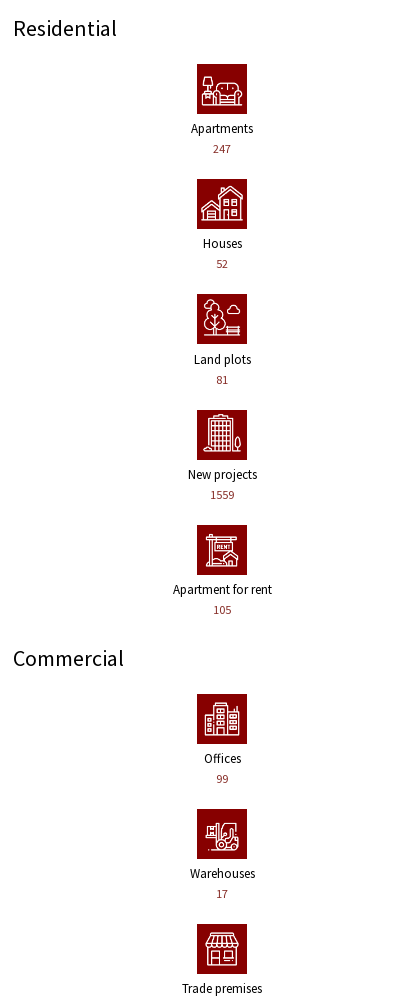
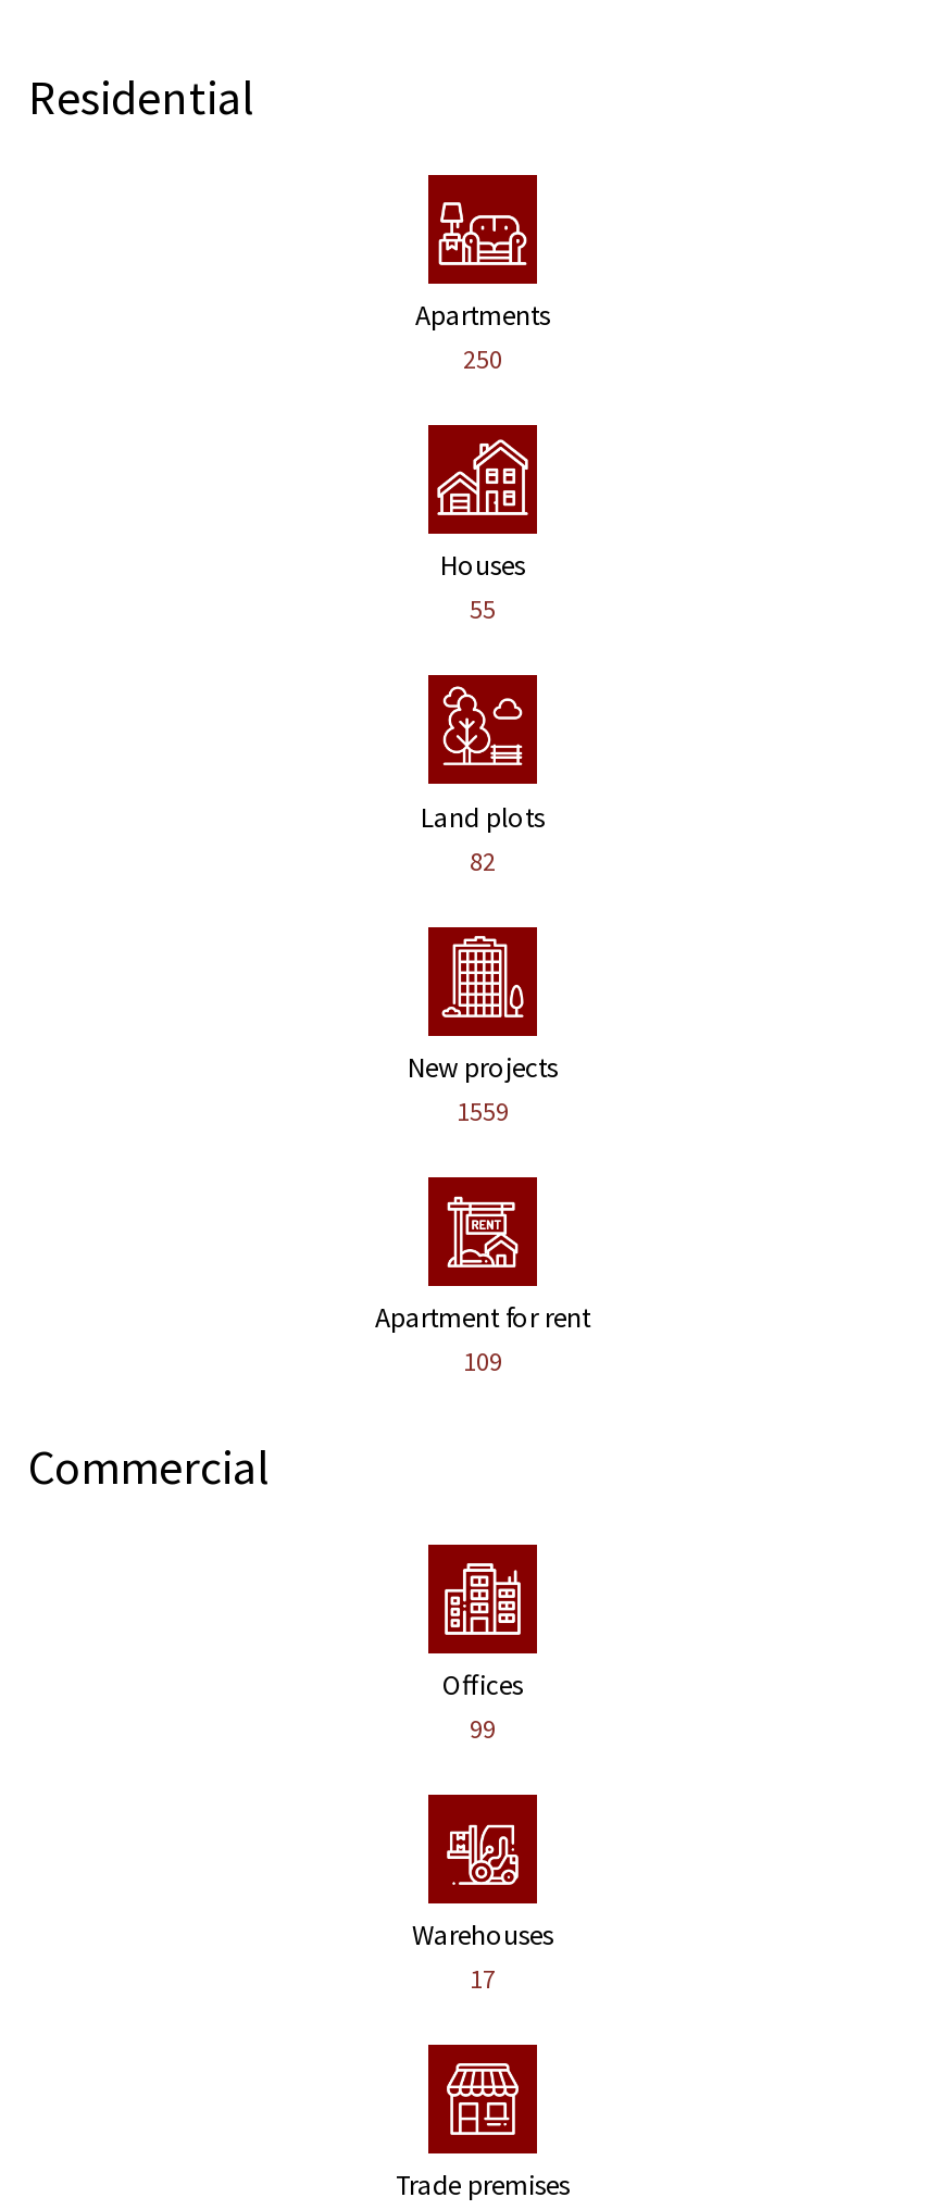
[213,141,231,156] 247 -> [463,343,502,375] 250
[216,256,228,271] 52 -> [470,593,496,626] 55
[216,372,228,387] 81 -> [470,844,496,876] 82
[213,602,231,617] 105 -> [463,1344,502,1377] 109

